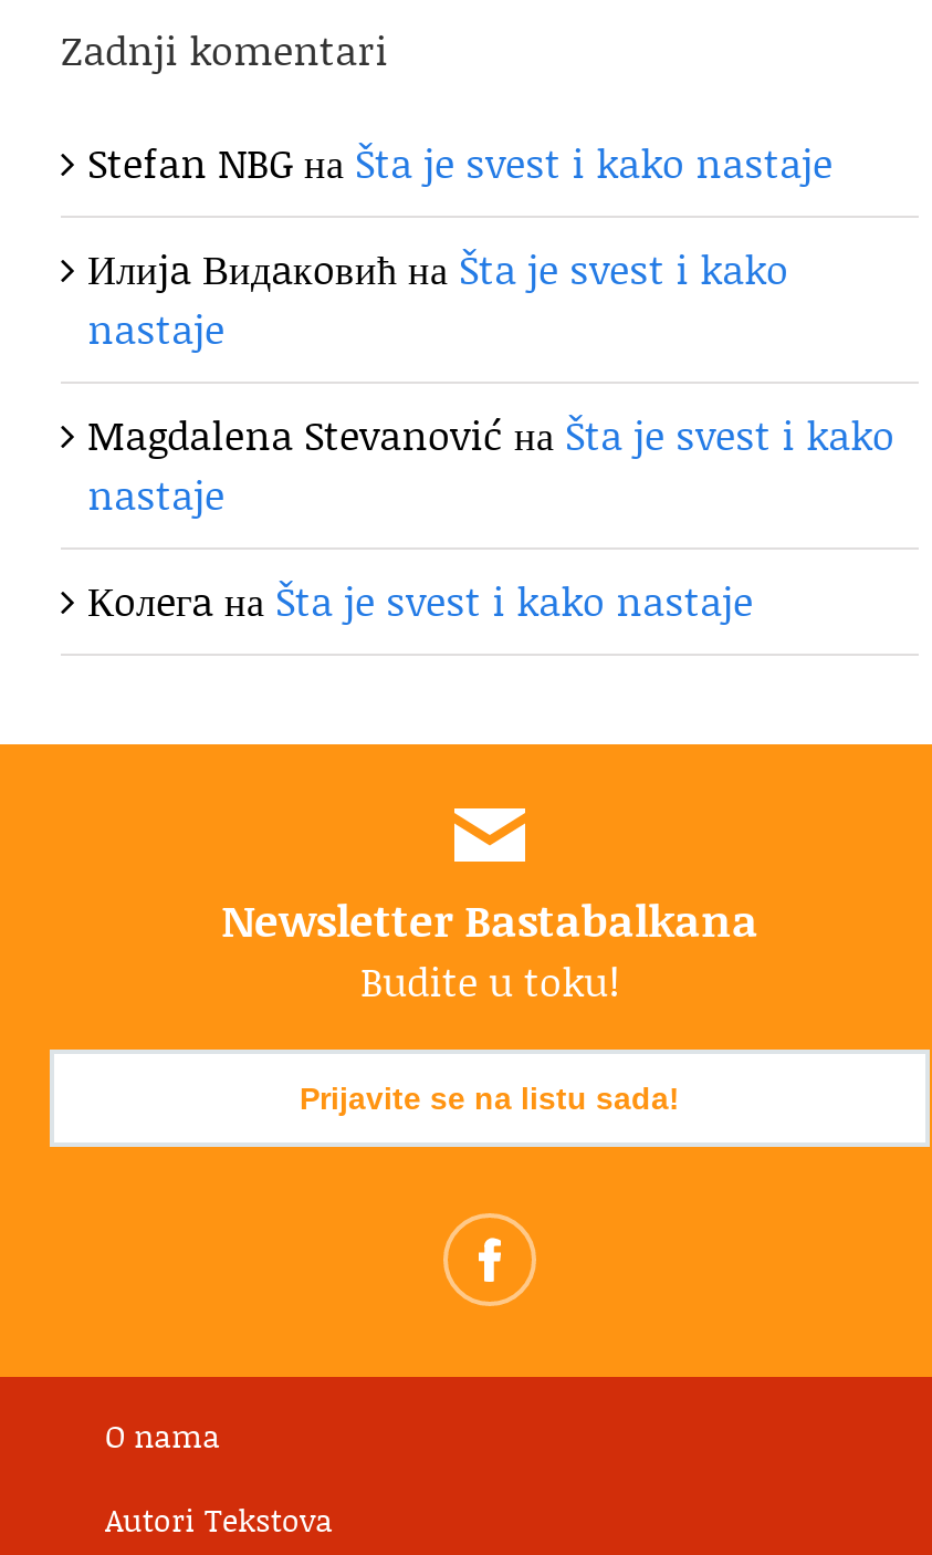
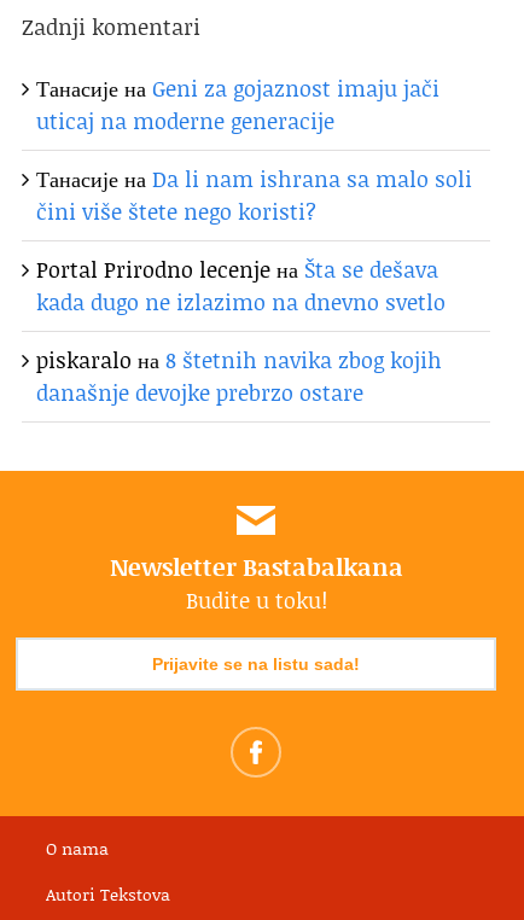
[87,134,832,191] Stefan NBG на Šta je svest i kako nastaje -> [36,72,439,136] Танасије на Geni za gojaznost imaju jači | uticaj na moderne generacije
[87,240,788,357] Илиja Видaкoвић на Šta je svest i kako | nastaje -> [36,163,472,227] Танасије на Da li nam ishrana sa malo soli | čini više štete nego koristi?
[87,406,894,523] Magdalena Stevanović на Šta je svest i kako | nastaje -> [36,254,446,318] Portal Prirodno lecenje на Šta se dešava | kada dugo ne izlazimo na dnevno svetlo
[87,572,753,629] Кoлeгa на Šta je svest i kako nastaje -> [36,344,442,408] piskaralo на 8 štetnih navika zbog kojih | današnje devojke prebrzo ostare

